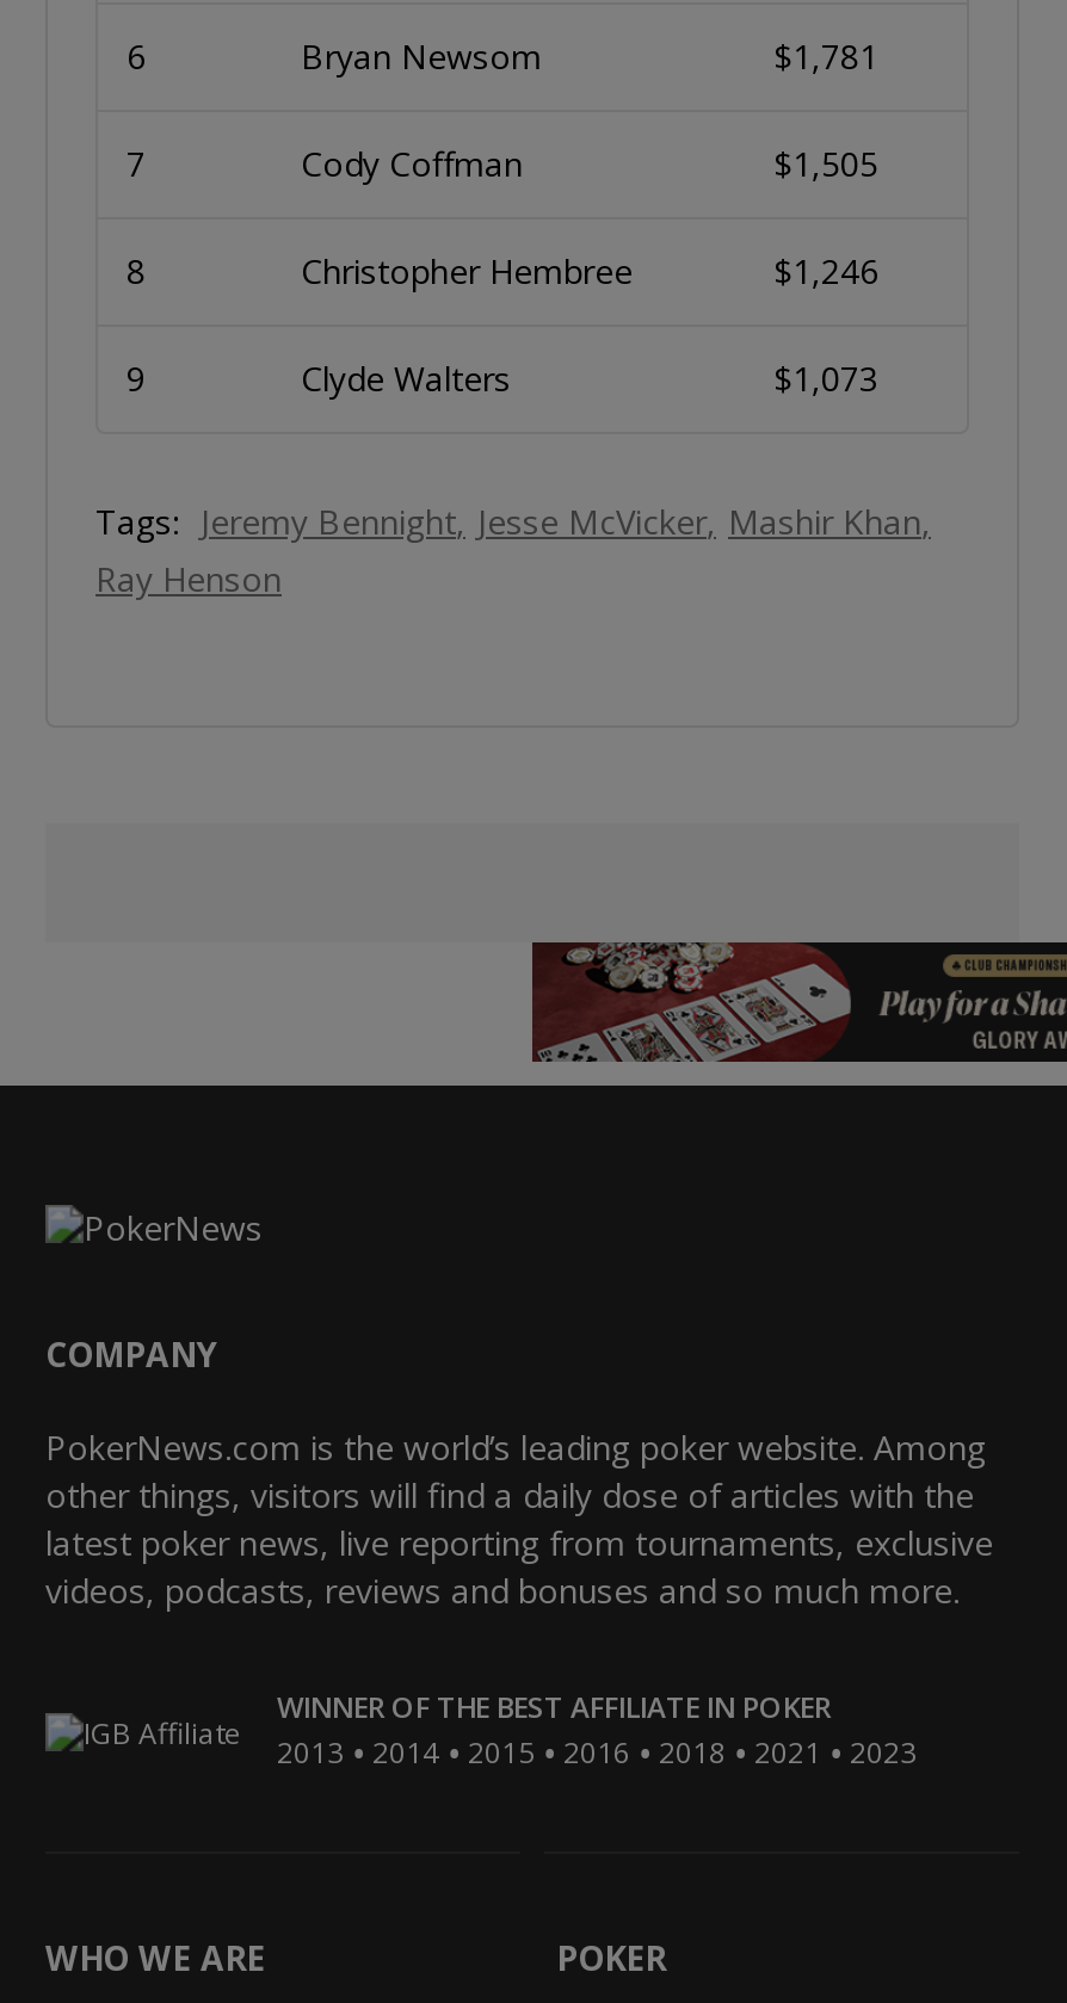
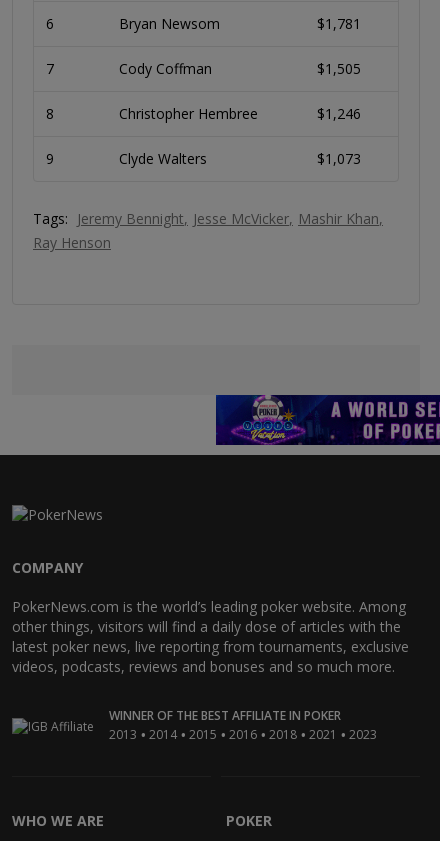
[530,940,1060,1064] [image] -> [215,394,437,446] [image]

